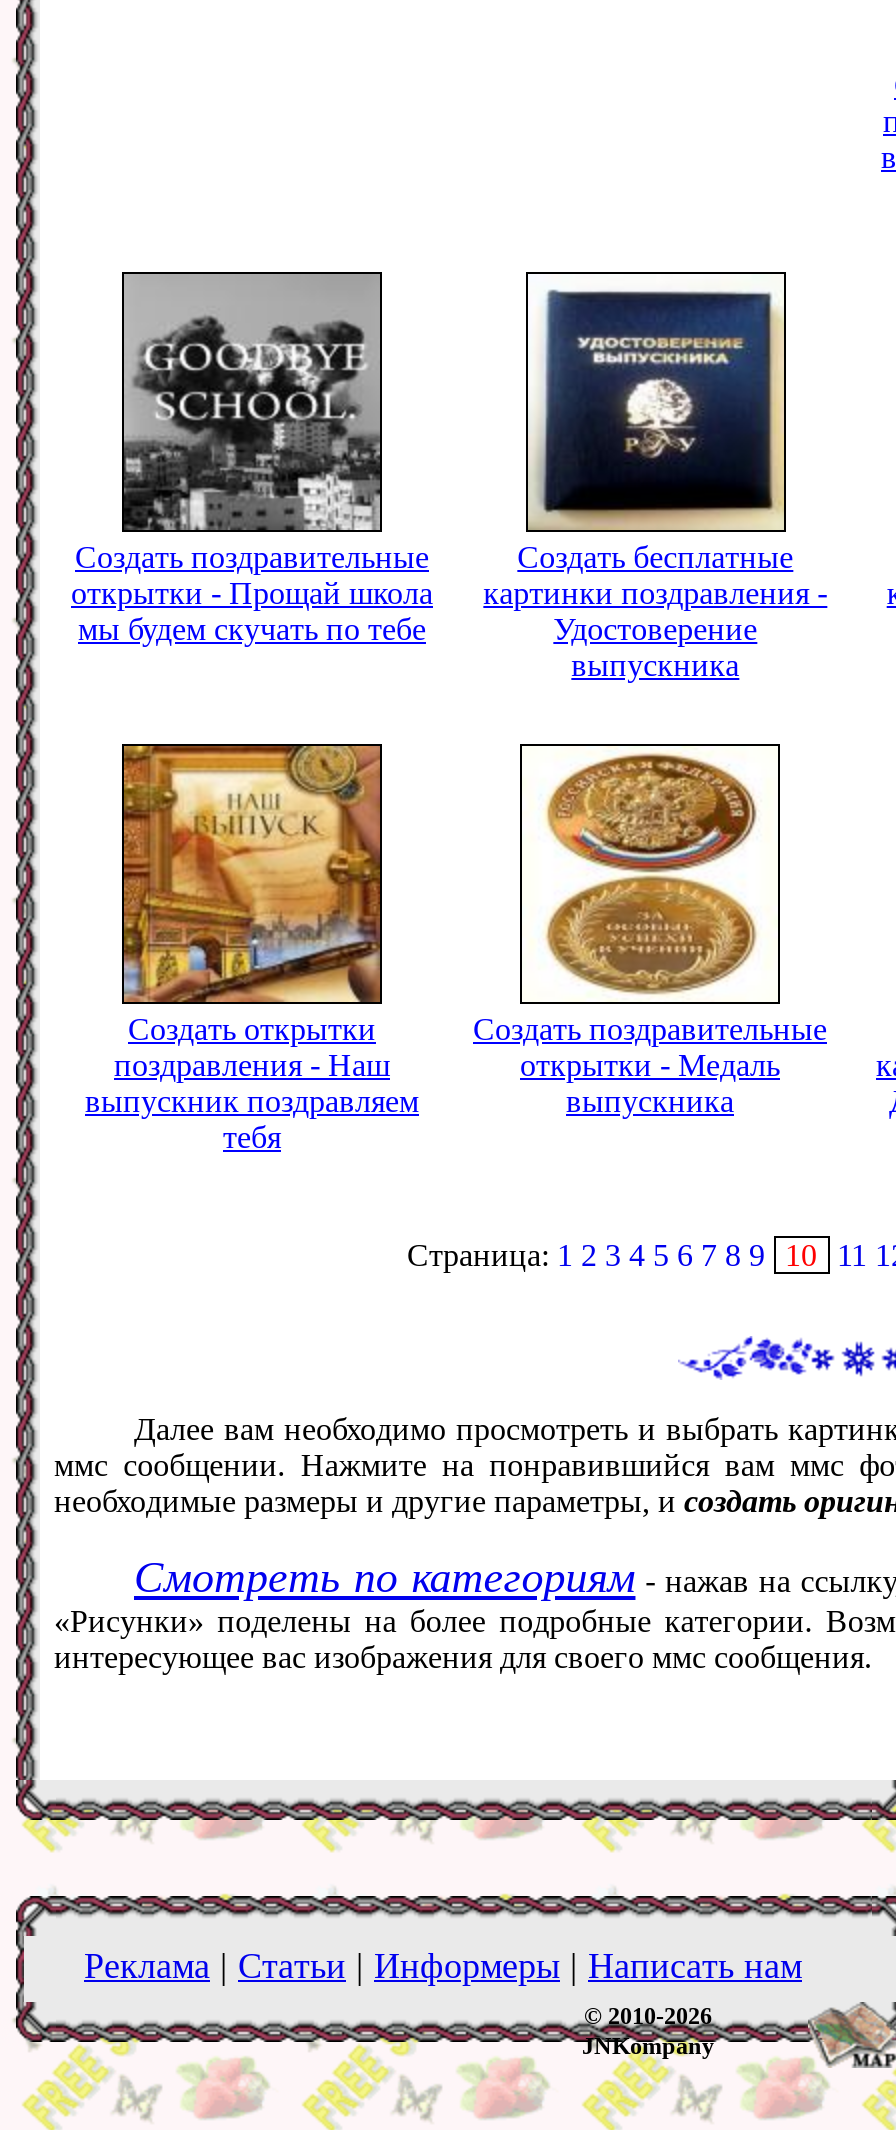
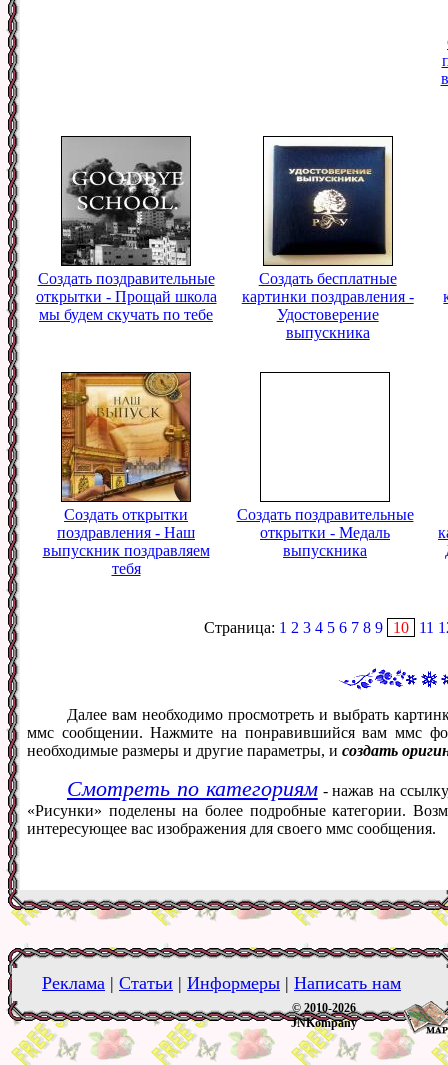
[544,752,758,996] [image] -> none

